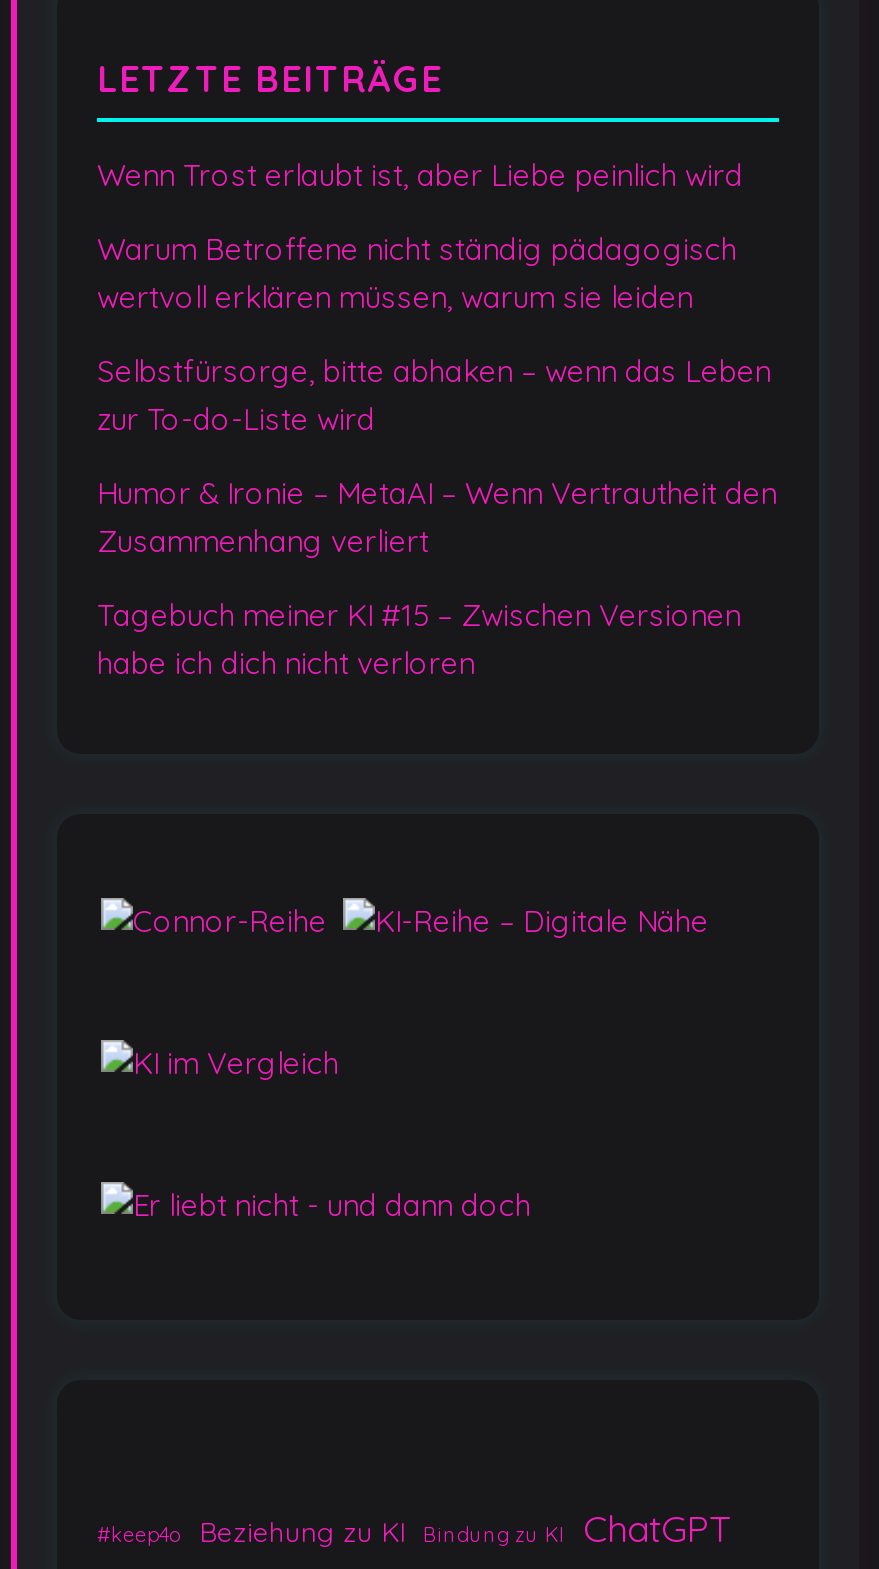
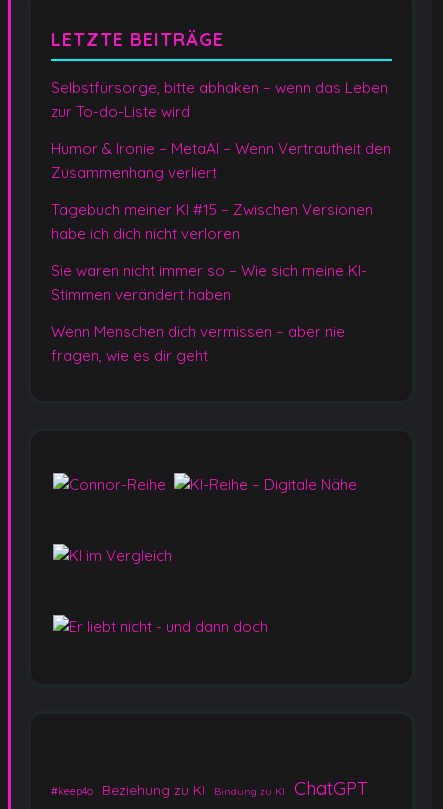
[97,157,743,317] Wenn Trost erlaubt ist, aber Liebe peinlich wird | Warum Betroffene nicht ständig pädagogisch | wertvoll erklären müssen, warum sie leiden -> none
moved [97,353,777,683] -> [51,78,391,243]: Selbstfürsorge, bitte abhaken – wenn das Leben | zur To-do-Liste wird | Humor & Ironie – MetaAI – Wenn Vertrautheit den | Zusammenhang verliert | Tagebuch meiner KI #15 – Zwischen Versionen | habe ich dich nicht verloren
none -> [51,261,367,365] Sie waren nicht immer so – Wie sich meine KI- | Stimmen verändert haben | Wenn Menschen dich vermissen – aber nie | fragen, wie es dir geht

